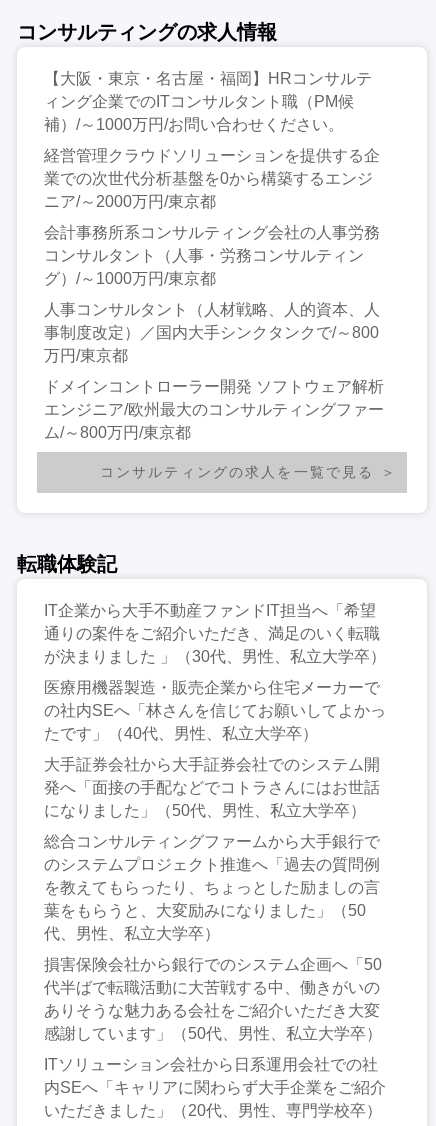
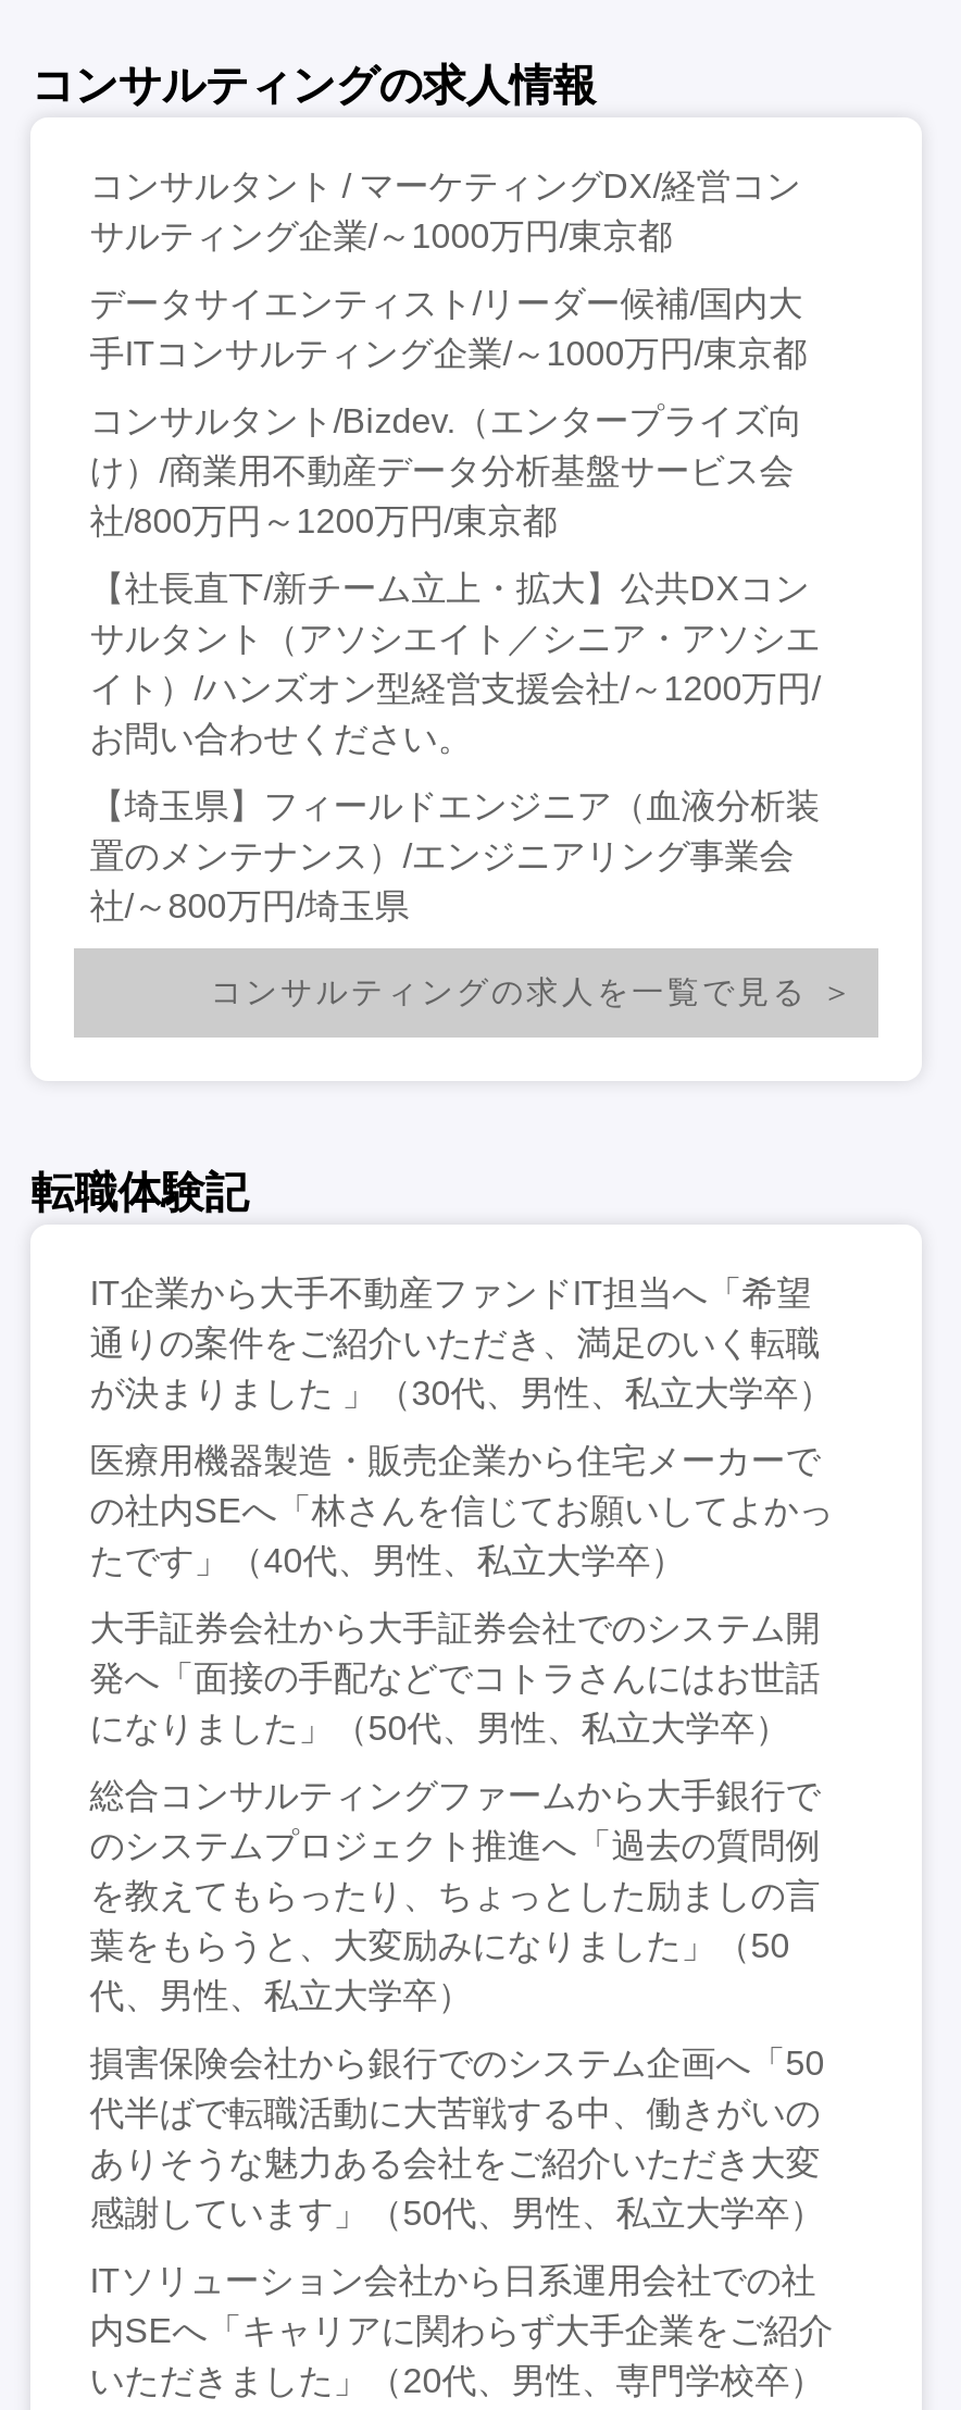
[44,70,372,133] 【大阪・東京・名古屋・福岡】HRコンサルテ | ィング企業でのITコンサルタント職（PM候 | 補）/～1000万円/お問い合わせください。 -> [90,167,801,254] コンサルタント / マーケティングDX/経営コン | サルティング企業/～1000万円/東京都
[44,147,380,210] 経営管理クラウドソリューションを提供する企 | 業での次世代分析基盤を0から構築するエンジ | ニア/～2000万円/東京都 -> [90,285,807,372] データサイエンティスト/リーダー候補/国内大 | 手ITコンサルティング企業/～1000万円/東京都
[44,224,380,287] 会計事務所系コンサルティング会社の人事労務 | コンサルタント（人事・労務コンサルティン | グ）/～1000万円/東京都 -> [90,402,803,539] コンサルタント/Bizdev.（エンタープライズ向 | け）/商業用不動産データ分析基盤サービス会 | 社/800万円～1200万円/東京都
[44,301,380,364] 人事コンサルタント（人材戦略、人的資本、人 | 事制度改定）／国内大手シンクタンクで/～800 | 万円/東京都 -> [90,569,820,756] 【社長直下/新チーム立上・拡大】公共DXコン | サルタント（アソシエイト／シニア・アソシエ | イト）/ハンズオン型経営支援会社/～1200万円/ | お問い合わせください。
[44,378,384,441] ドメインコントローラー開発 ソフトウェア解析 | エンジニア/欧州最大のコンサルティングファー | ム/～800万円/東京都 -> [90,787,820,924] 【埼玉県】フィールドエンジニア（血液分析装 | 置のメンテナンス）/エンジニアリング事業会 | 社/～800万円/埼玉県

